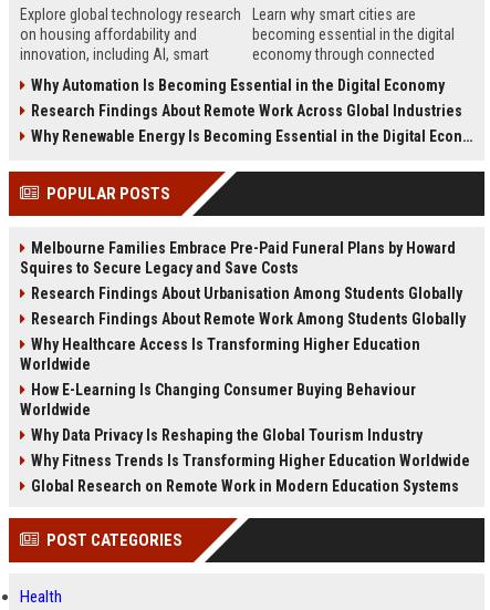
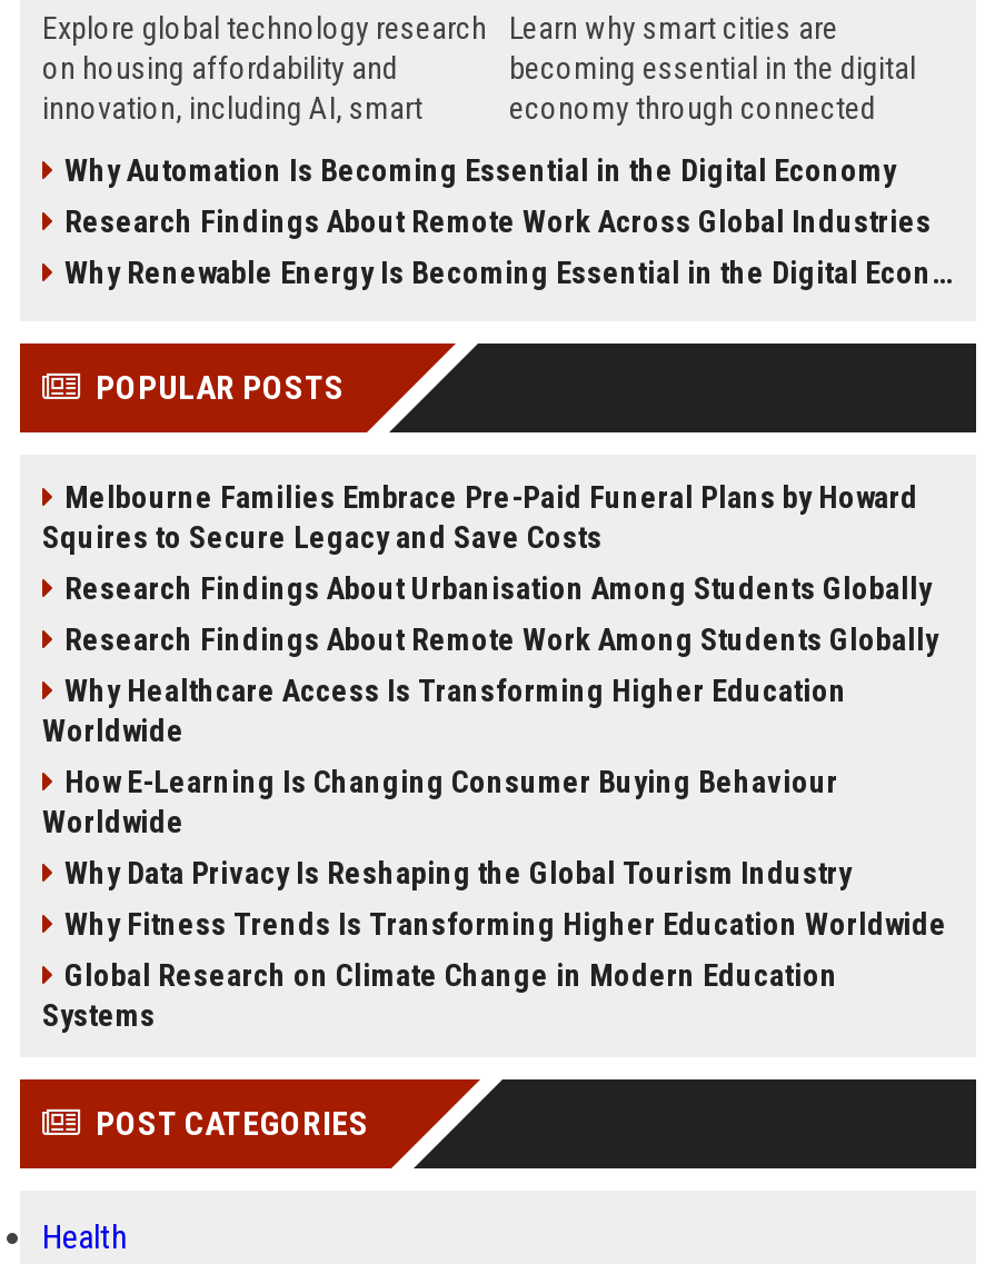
[31,477,459,495] Global Research on Remote Work in Modern Education Systems -> [42,957,838,1033] Global Research on Climate Change in Modern Education | Systems

